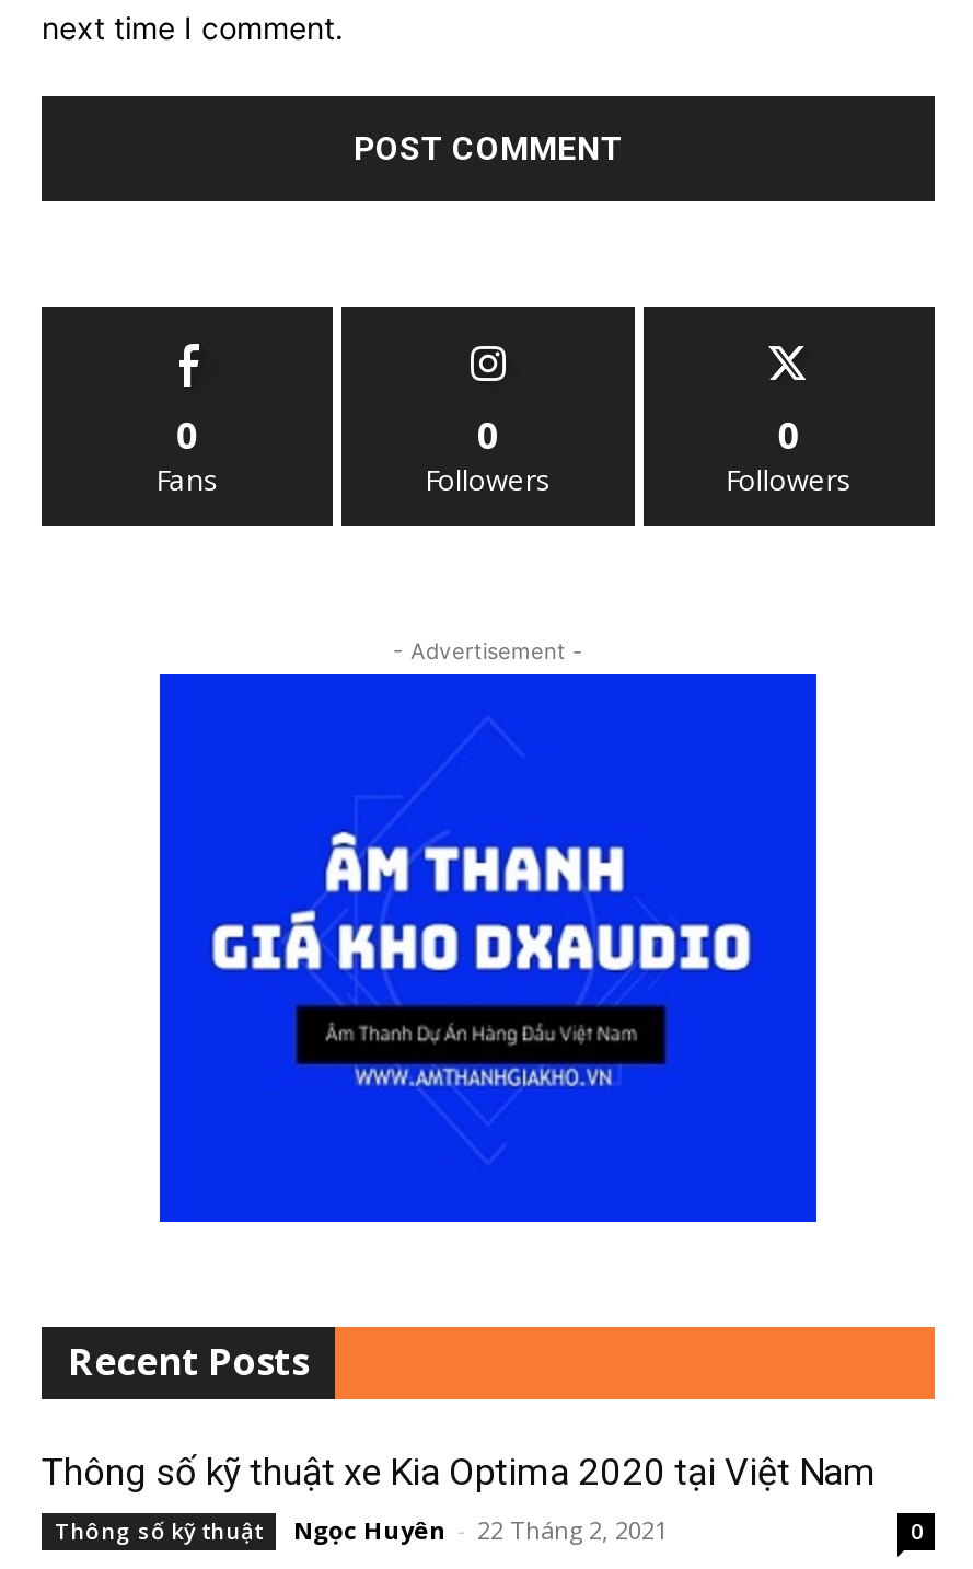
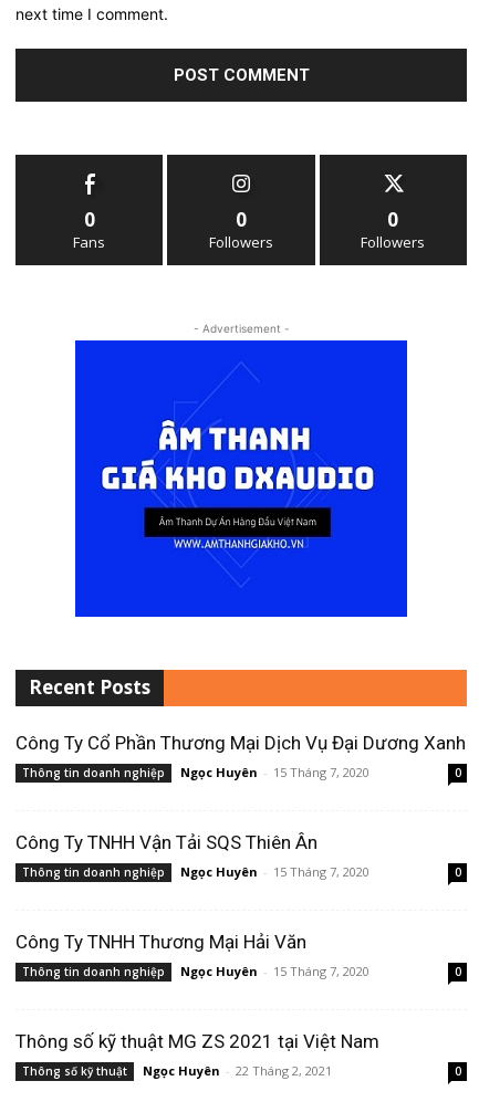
[42,1451,876,1494] Thông số kỹ thuật xe Kia Optima 2020 tại Việt Nam -> [15,732,466,1053] Công Ty Cổ Phần Thương Mại Dịch Vụ Đại Dương Xanh | Thông tin doanh nghiệp | Ngọc Huyên - 15 Tháng 7, 2020 | 0 | Công Ty TNHH Vận Tải SQS Thiên Ân | Thông tin doanh nghiệp | Ngọc Huyên - 15 Tháng 7, 2020 | 0 | Công Ty TNHH Thương Mại Hải Văn | Thông tin doanh nghiệp | Ngọc Huyên - 15 Tháng 7, 2020 | 0 | Thông số kỹ thuật MG ZS 2021 tại Việt Nam

